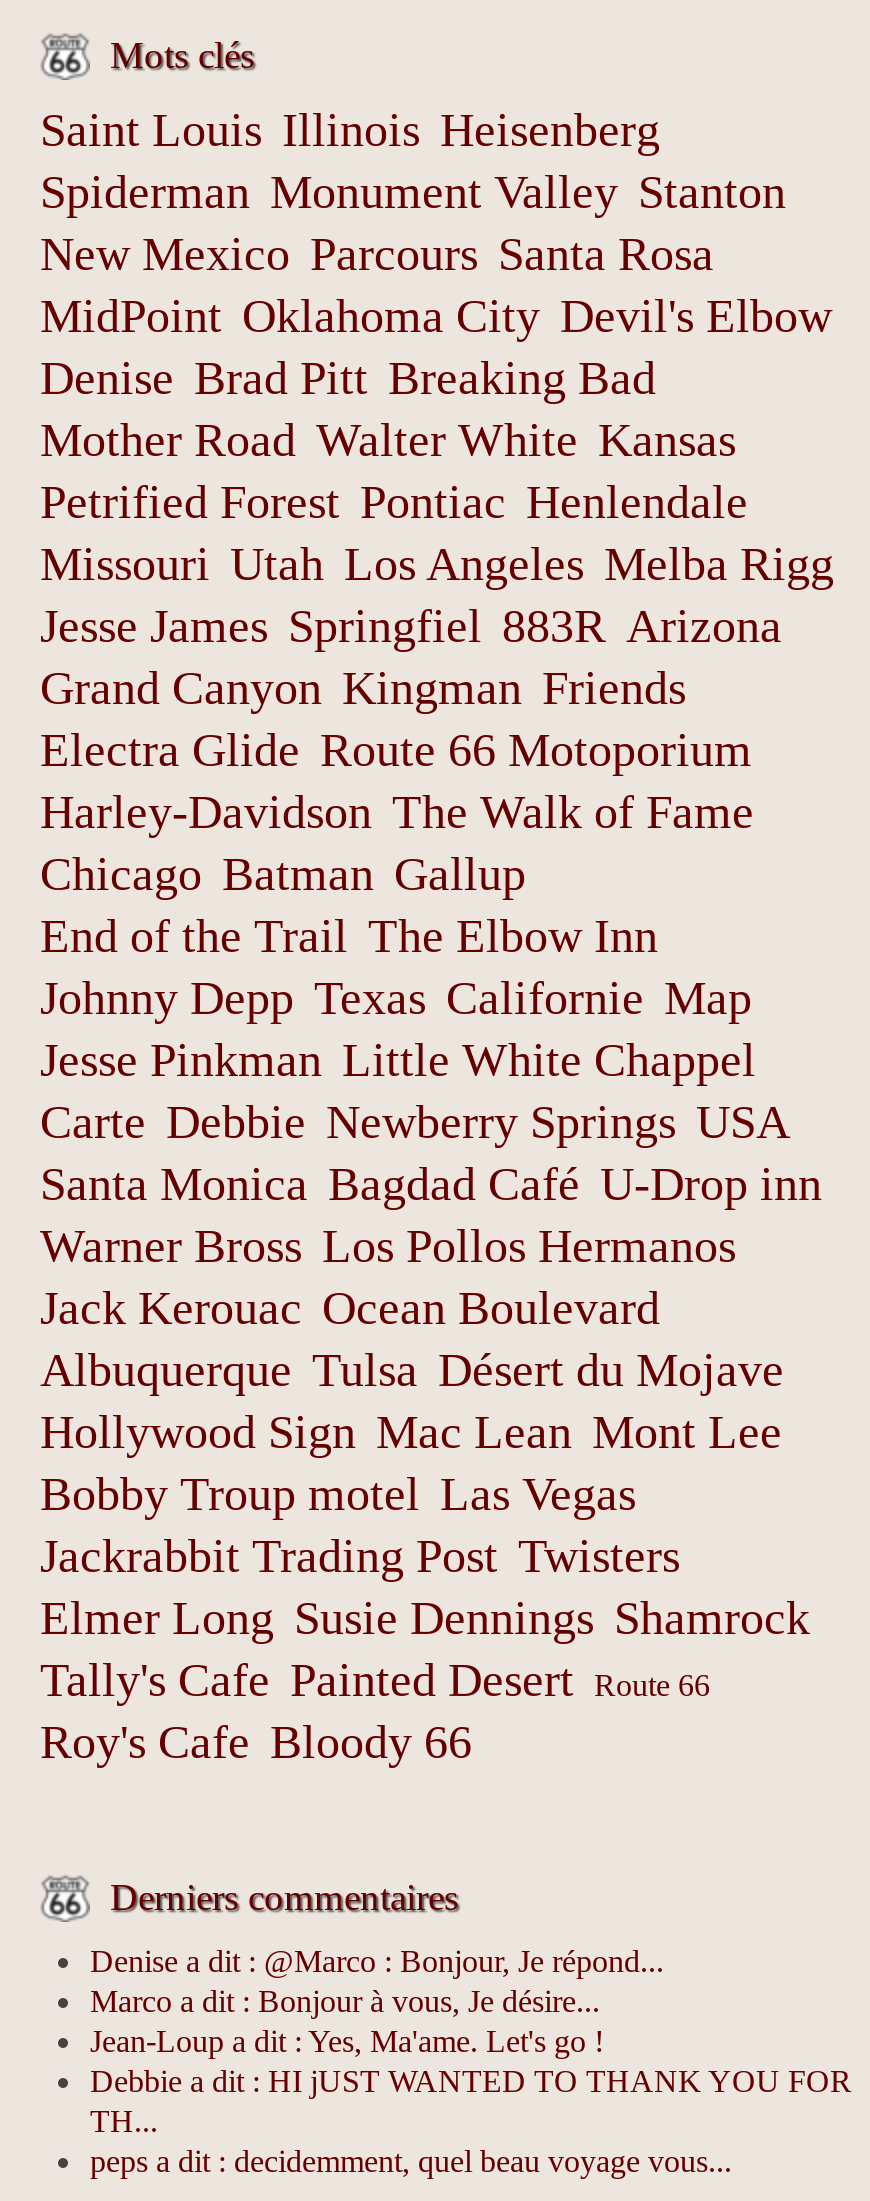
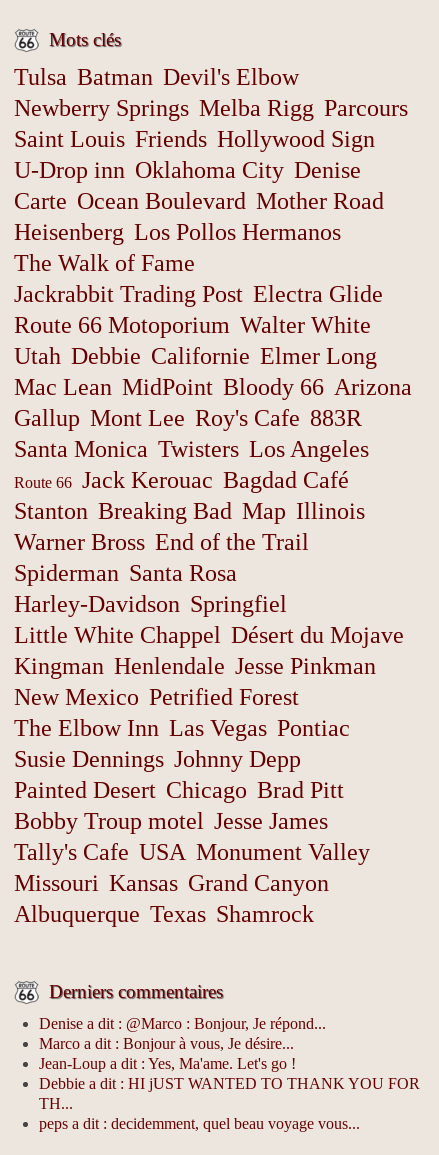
[40,104,834,1768] Saint Louis Illinois Heisenberg | Spiderman Monument Valley Stanton | New Mexico Parcours Santa Rosa | MidPoint Oklahoma City Devil's Elbow | Denise Brad Pitt Breaking Bad | Mother Road Walter White Kansas | Petrified Forest Pontiac Henlendale | Missouri Utah Los Angeles Melba Rigg | Jesse James Springfiel 883R Arizona | Grand Canyon Kingman Friends | Electra Glide Route 66 Motoporium | Harley-Davidson The Walk of Fame | Chicago Batman Gallup | End of the Trail The Elbow Inn | Johnny Depp Texas Californie Map | Jesse Pinkman Little White Chappel | Carte Debbie Newberry Springs USA | Santa Monica Bagdad Café U-Drop inn | Warner Bross Los Pollos Hermanos | Jack Kerouac Ocean Boulevard | Albuquerque Tulsa Désert du Mojave | Hollywood Sign Mac Lean Mont Lee | Bobby Troup motel Las Vegas | Jackrabbit Trading Post Twisters | Elmer Long Susie Dennings Shamrock | Tally's Cafe Painted Desert Route 66 | Roy's Cafe Bloody 66 -> [14,64,412,927] Tulsa Batman Devil's Elbow | Newberry Springs Melba Rigg Parcours | Saint Louis Friends Hollywood Sign | U-Drop inn Oklahoma City Denise | Carte Ocean Boulevard Mother Road | Heisenberg Los Pollos Hermanos | The Walk of Fame | Jackrabbit Trading Post Electra Glide | Route 66 Motoporium Walter White | Utah Debbie Californie Elmer Long | Mac Lean MidPoint Bloody 66 Arizona | Gallup Mont Lee Roy's Cafe 883R | Santa Monica Twisters Los Angeles | Route 66 Jack Kerouac Bagdad Café | Stanton Breaking Bad Map Illinois | Warner Bross End of the Trail | Spiderman Santa Rosa | Harley-Davidson Springfiel | Little White Chappel Désert du Mojave | Kingman Henlendale Jesse Pinkman | New Mexico Petrified Forest | The Elbow Inn Las Vegas Pontiac | Susie Dennings Johnny Depp | Painted Desert Chicago Brad Pitt | Bobby Troup motel Jesse James | Tally's Cafe USA Monument Valley | Missouri Kansas Grand Canyon | Albuquerque Texas Shamrock

